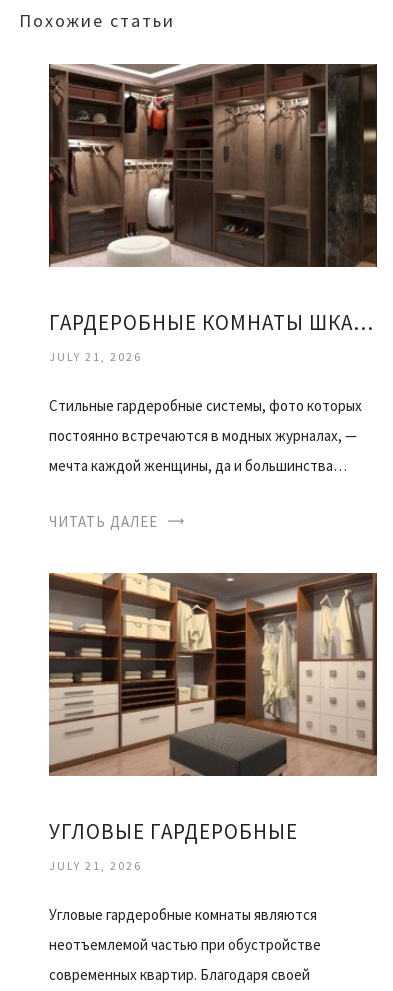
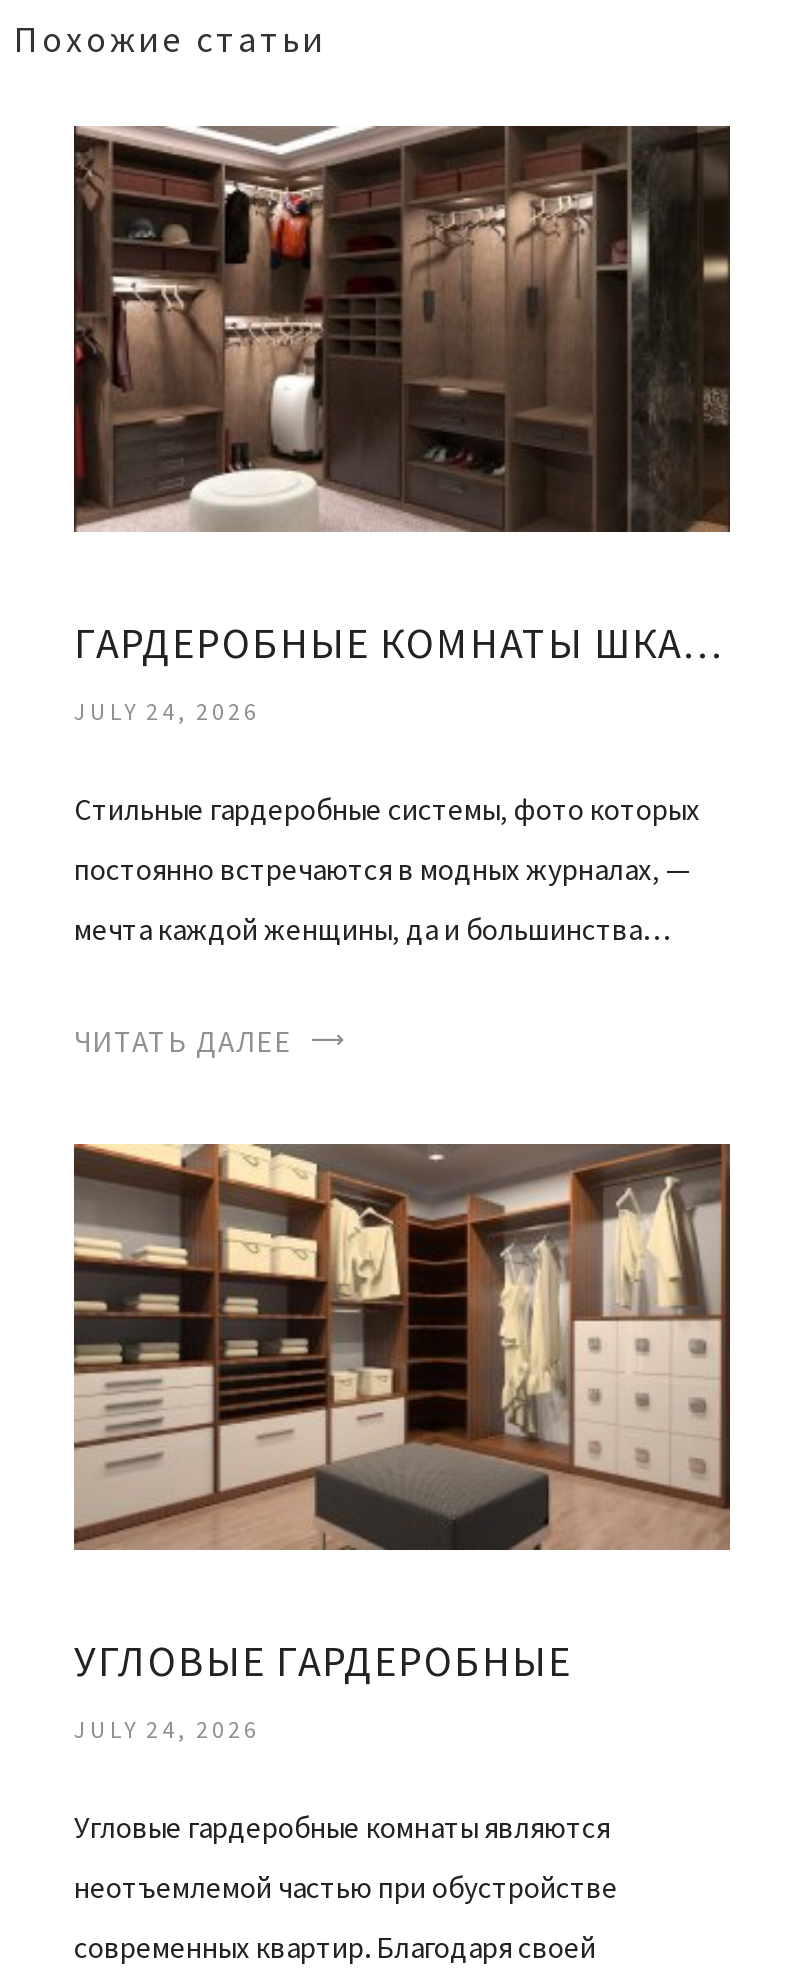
[49,349,142,364] JULY 21, 2026 -> [74,696,260,726] JULY 24, 2026
[49,858,142,873] JULY 21, 2026 -> [74,1715,260,1745] JULY 24, 2026

